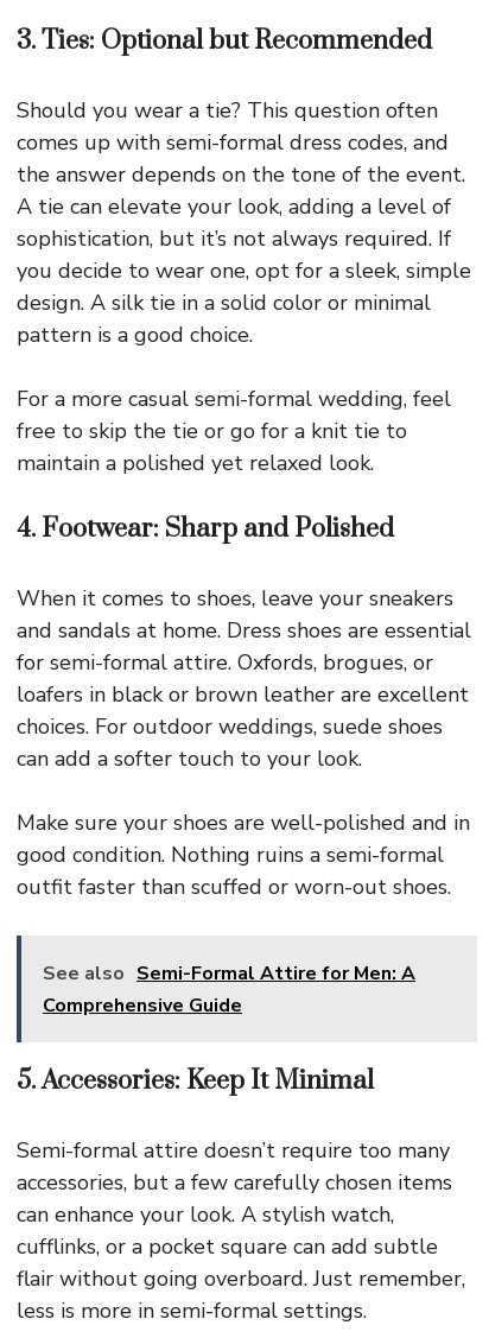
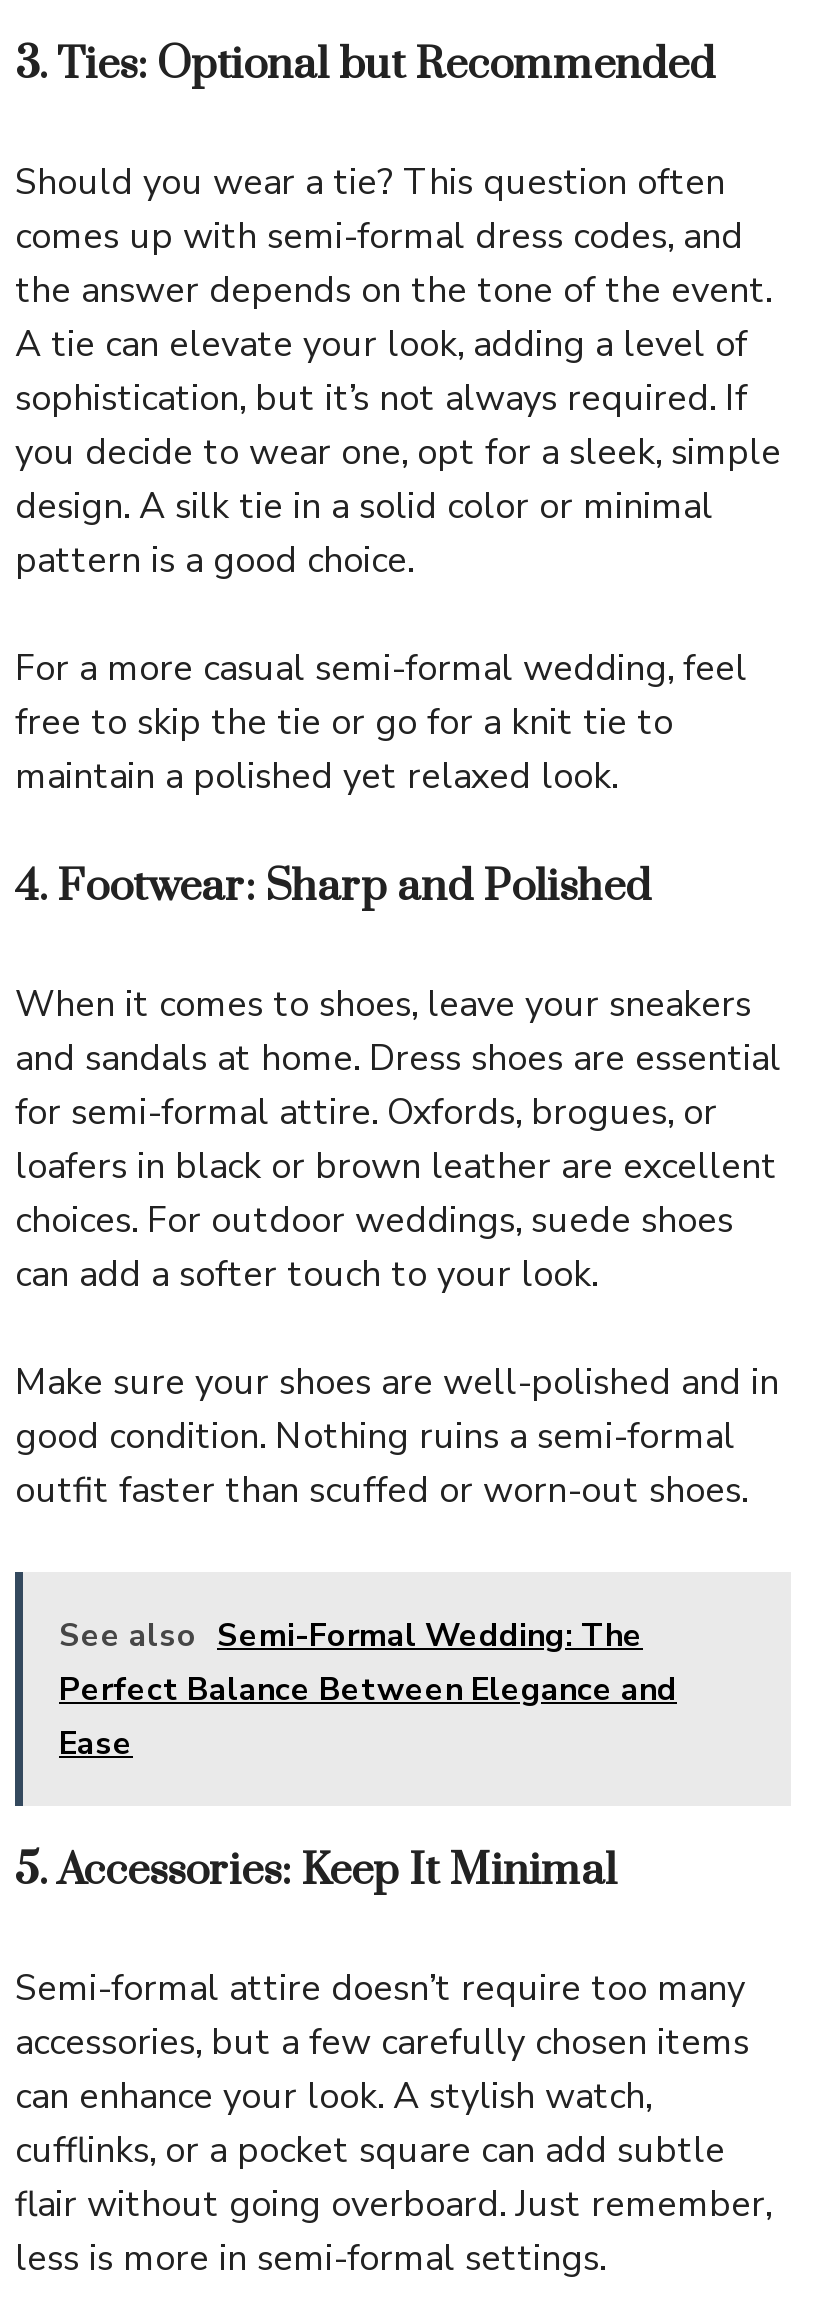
[43,961,415,1019] See also Semi-Formal Attire for Men: A | Comprehensive Guide -> [59,1614,677,1766] See also Semi-Formal Wedding: The | Perfect Balance Between Elegance and | Ease

